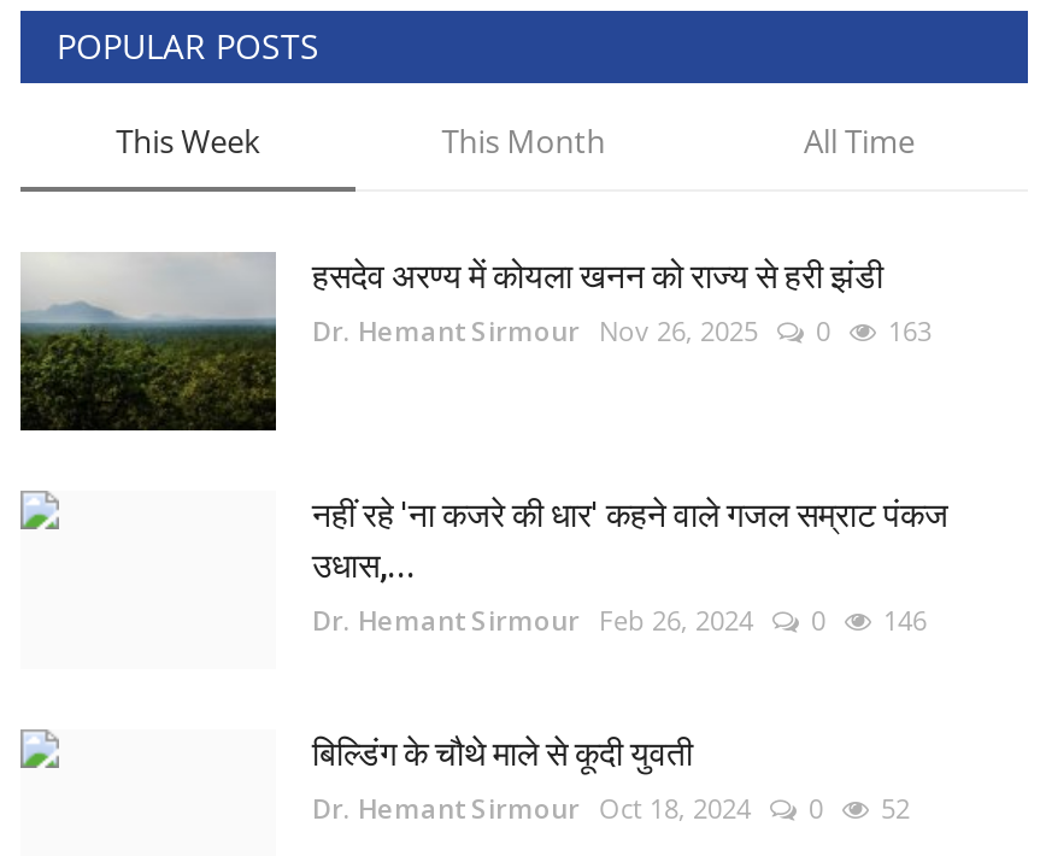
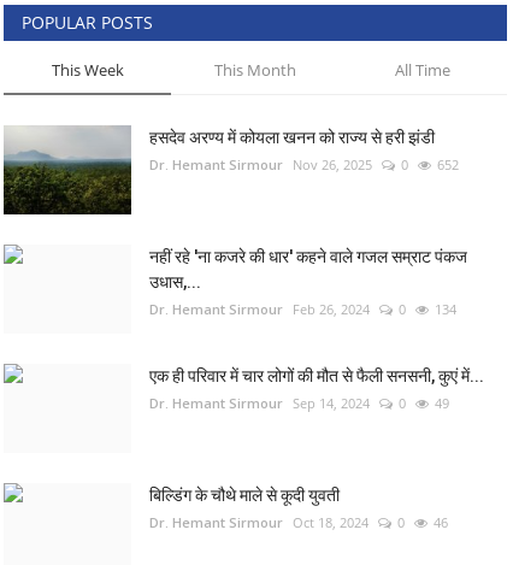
[312,312,932,348] Dr. Hemant Sirmour Nov 26, 2025 0 163 -> [149,155,459,173] Dr. Hemant Sirmour Nov 26, 2025 0 652
[883,601,927,637] 146 -> [149,300,484,412] 134 | एक ही परिवार में चार लोगों की मौत से फैली सनसनी, कुएं में... | Dr. Hemant Sirmour Sep 14, 2024 | 0 | 49
[312,789,910,825] Dr. Hemant Sirmour Oct 18, 2024 0 52 -> [149,513,448,531] Dr. Hemant Sirmour Oct 18, 2024 0 46

